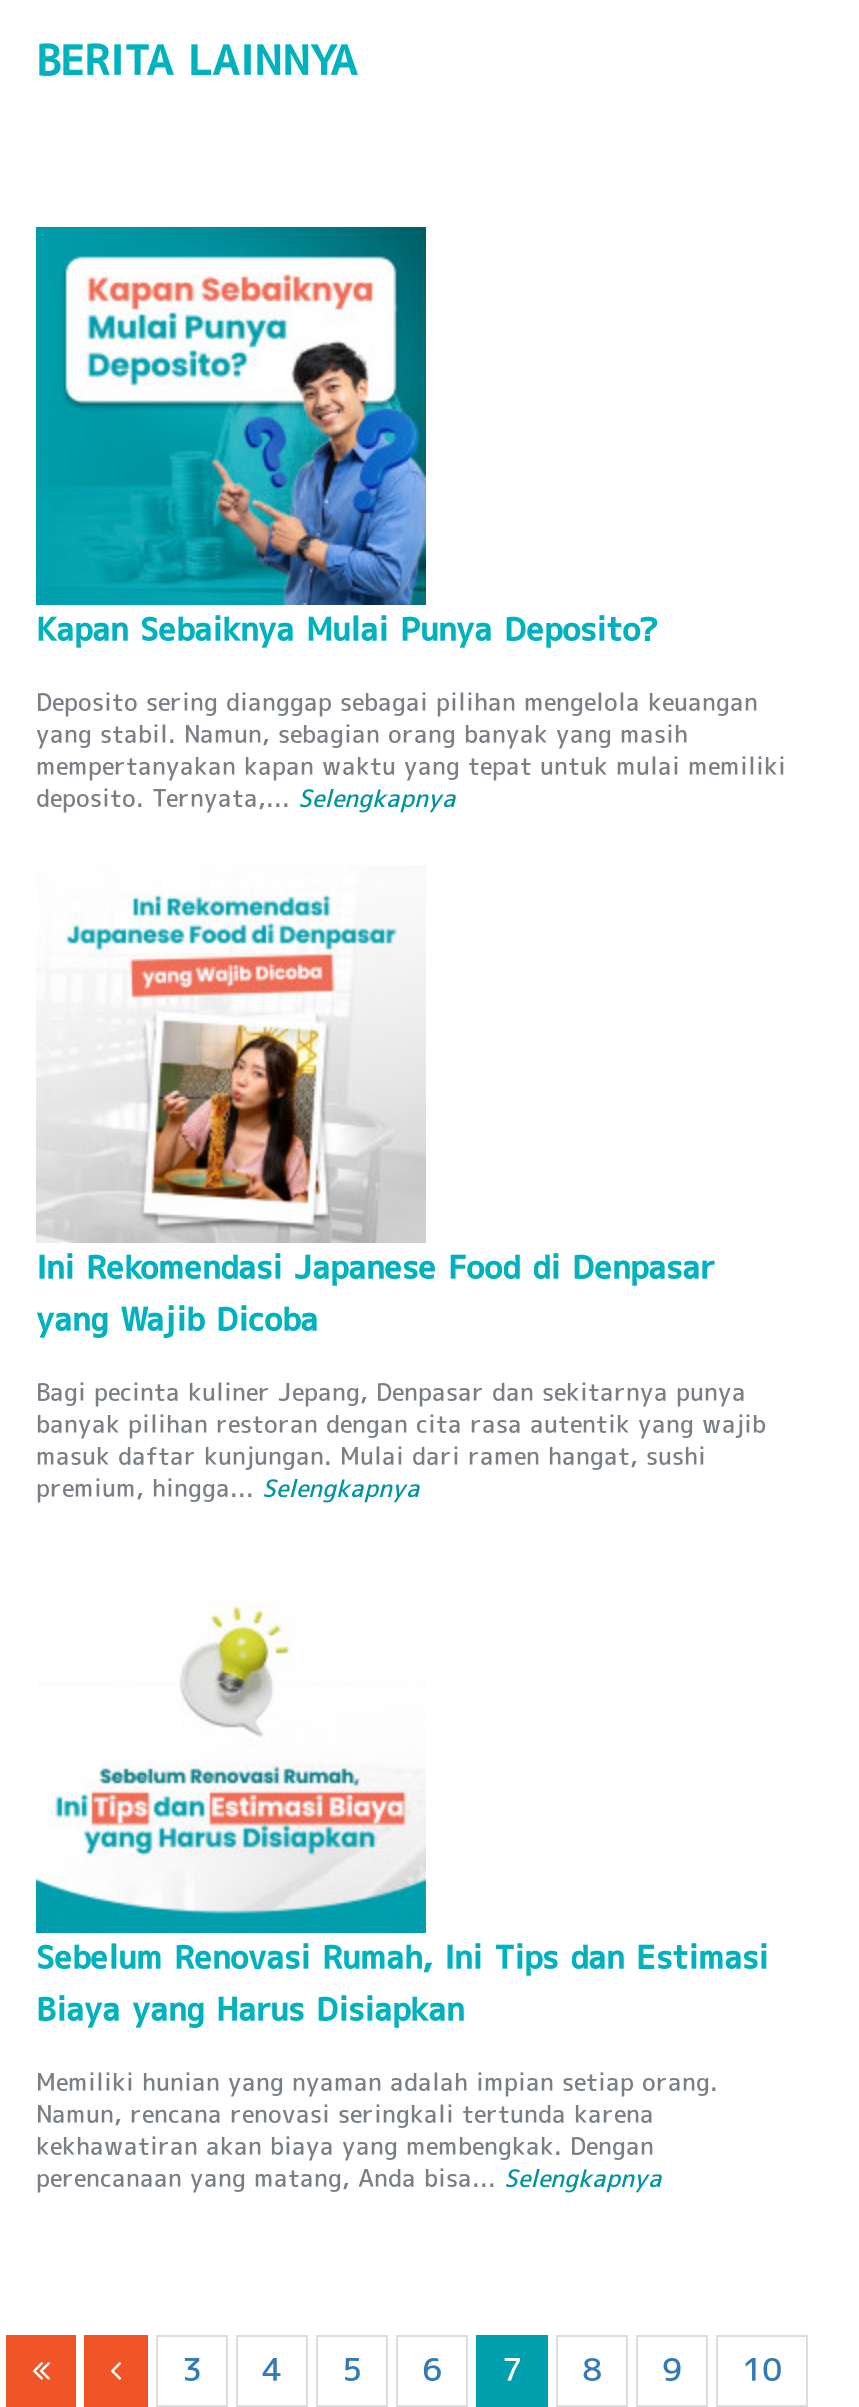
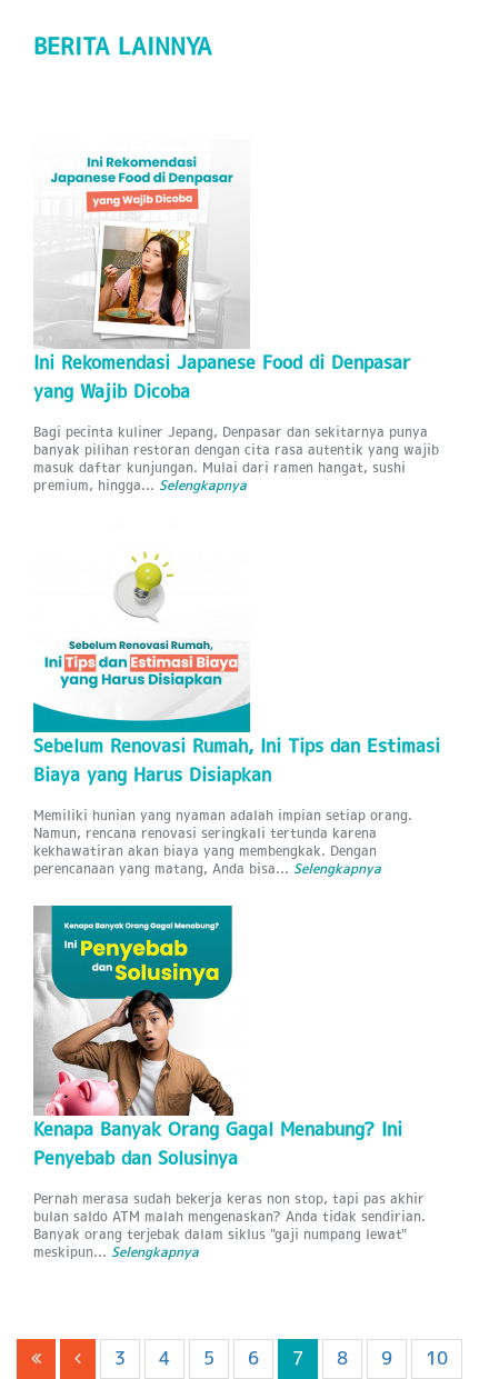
[34,225,786,811] [image] | Kapan Sebaiknya Mulai Punya Deposito? | Deposito sering dianggap sebagai pilihan mengelola keuangan | yang stabil. Namun, sebagian orang banyak yang masih | mempertanyakan kapan waktu yang tepat untuk mulai memiliki | deposito. Ternyata,... Selengkapnya -> none
moved [36,887,768,2191] -> [33,151,440,876]: [image] | Ini Rekomendasi Japanese Food di Denpasar | yang Wajib Dicoba | ... | kekhawatiran akan biaya yang membengkak. Dengan | perencanaan yang matang, Anda bisa... Selengkapnya
none -> [33,905,426,1259] [image] | Kenapa Banyak Orang Gagal Menabung? Ini | Penyebab dan Solusinya | Pernah merasa sudah bekerja keras non stop, tapi pas akhir | bulan saldo ATM malah mengenaskan? Anda tidak sendirian. | Banyak orang terjebak dalam siklus "gaji numpang lewat" | meskipun... Selengkapnya

